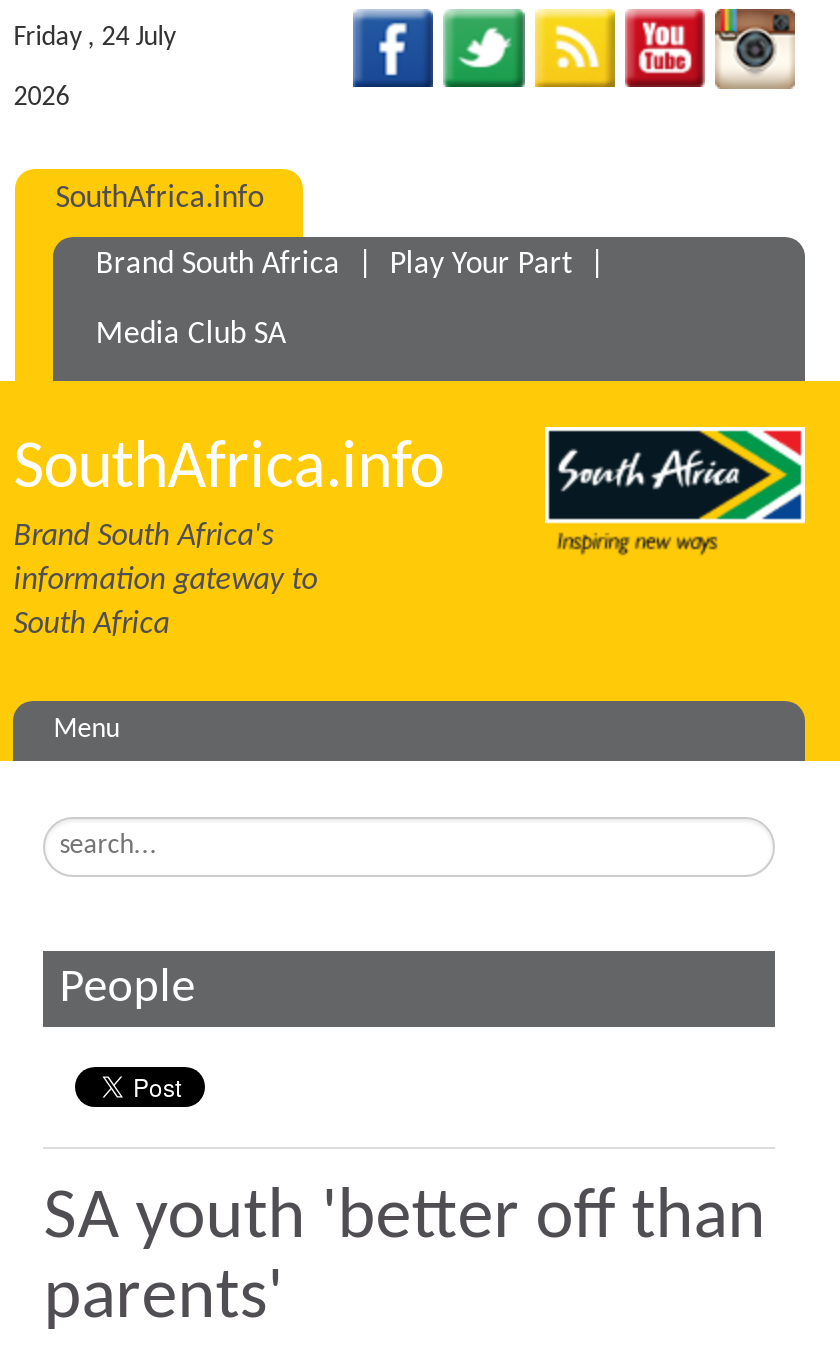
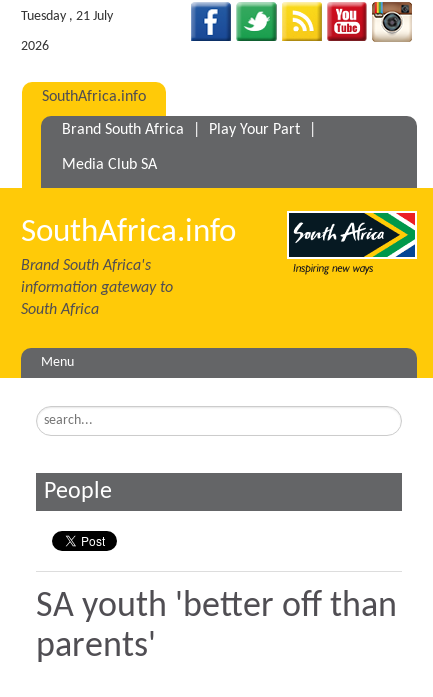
[13,23,175,53] Friday , 24 July -> [21,9,113,24] Tuesday , 21 July

